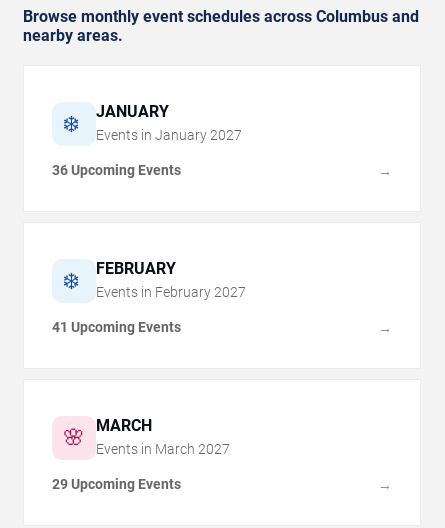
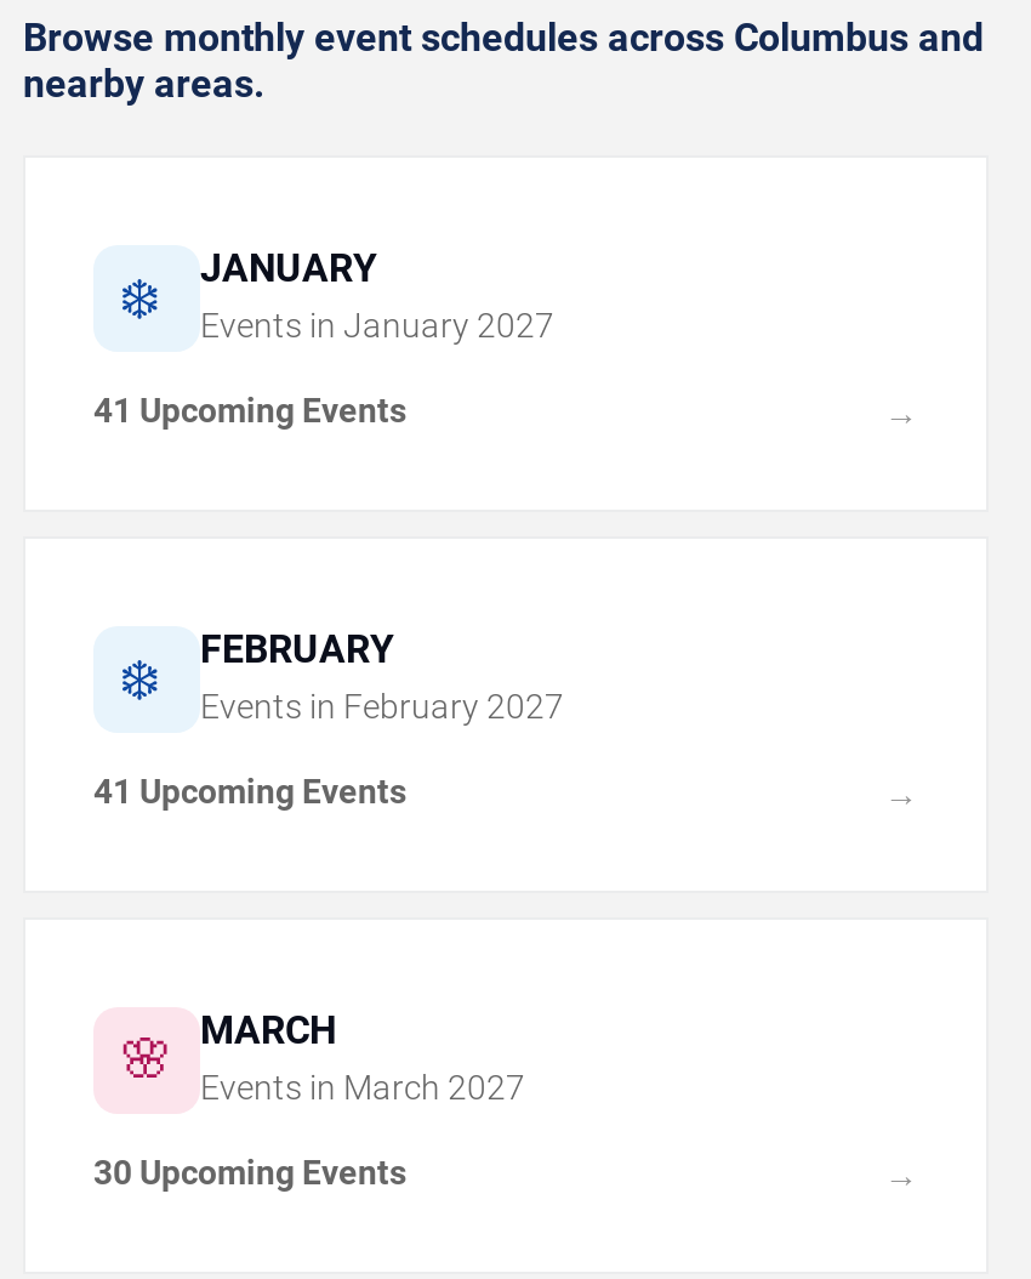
[52,162,181,178] 36 Upcoming Events -> [93,391,406,430] 41 Upcoming Events
[52,476,181,492] 29 Upcoming Events -> [93,1154,406,1192] 30 Upcoming Events

